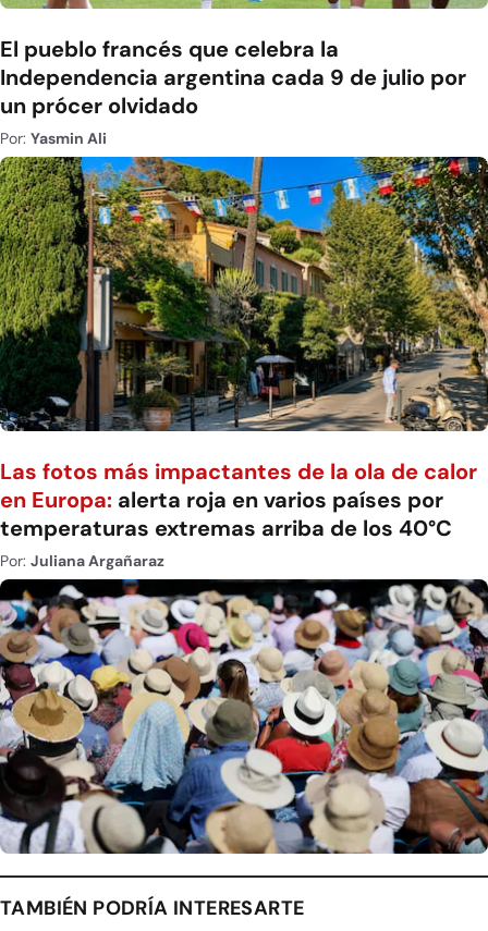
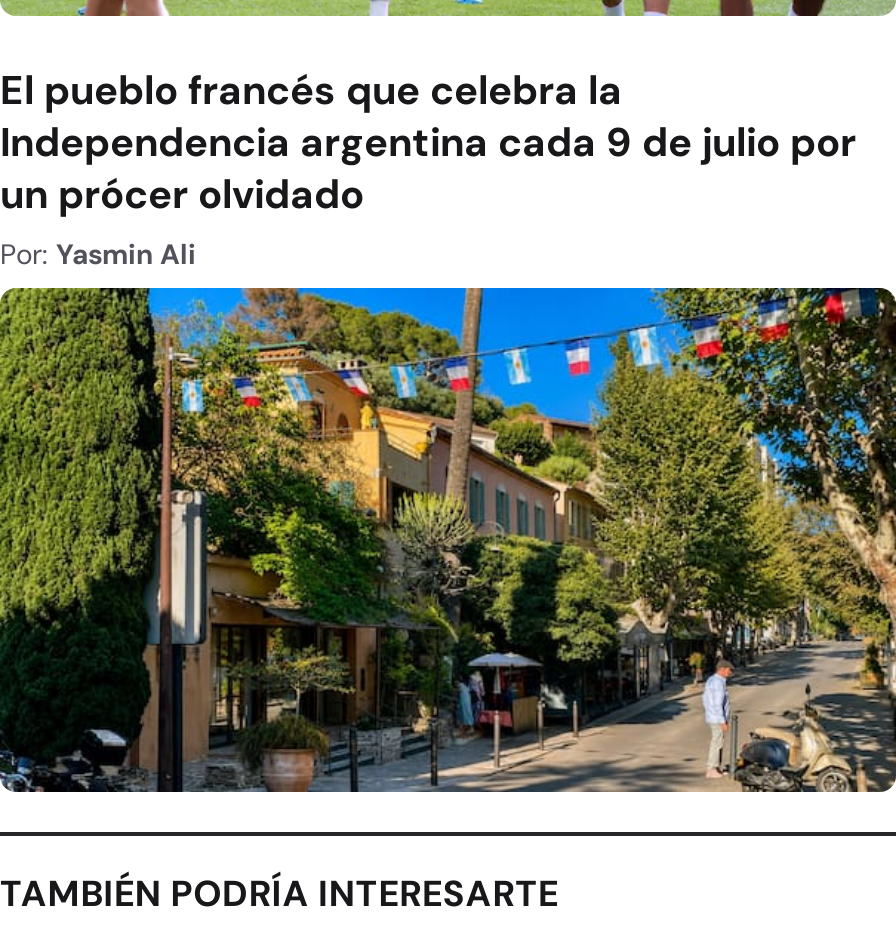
[0,457,477,571] Las fotos más impactantes de la ola de calor | en Europa: alerta roja en varios países por | temperaturas extremas arriba de los 40°C | Por: Juliana Argañaraz -> none
[3,578,485,855] [image] -> none

